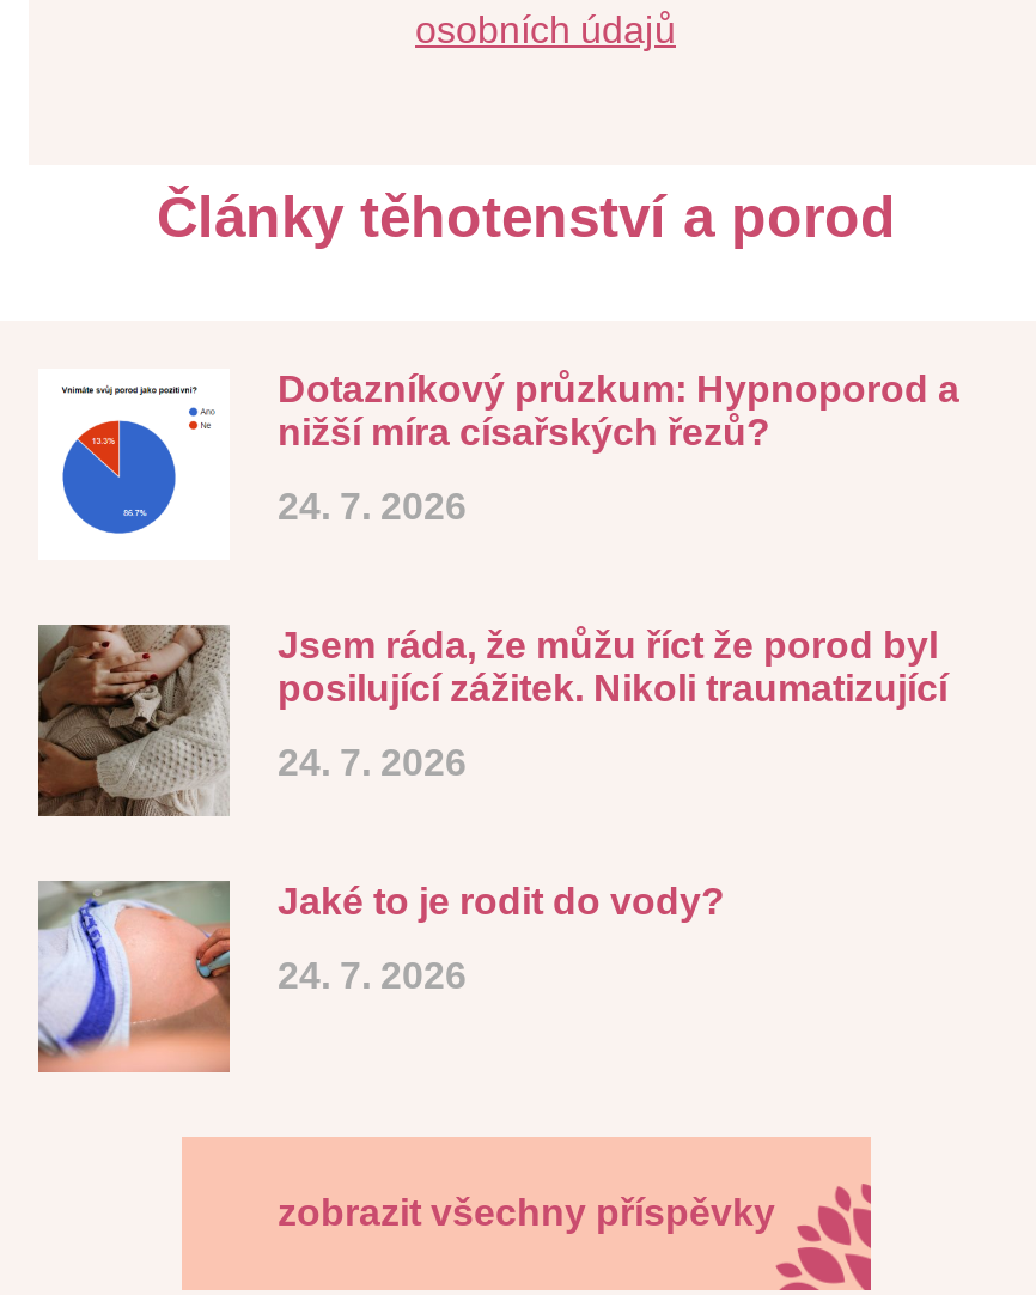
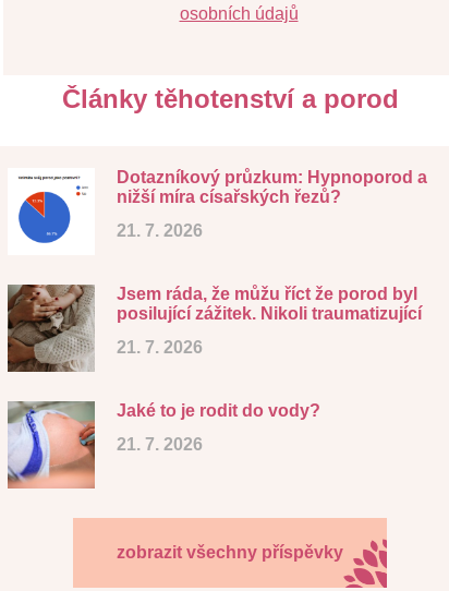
[278,485,467,526] 24. 7. 2026 -> [117,221,203,240] 21. 7. 2026
[278,742,467,782] 24. 7. 2026 -> [117,338,203,356] 21. 7. 2026
[278,955,467,995] 24. 7. 2026 -> [117,435,203,453] 21. 7. 2026

